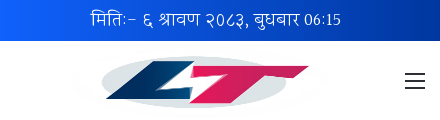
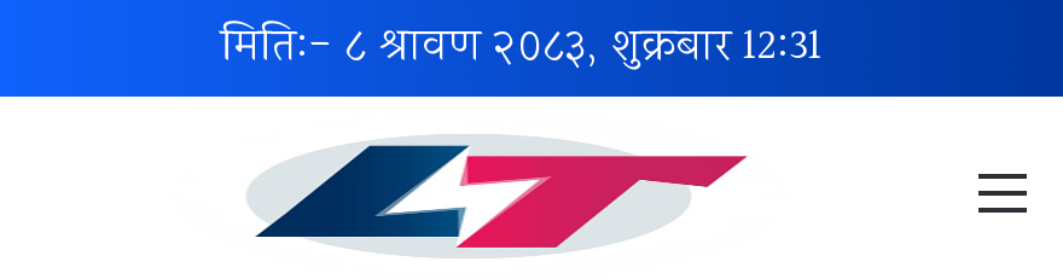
[91,6,341,35] मिति:- ६ श्रावण २०८३, बुधबार06:15 -> [221,12,823,82] मिति:- ८ श्रावण २०८३, शुक्रबार12:31

